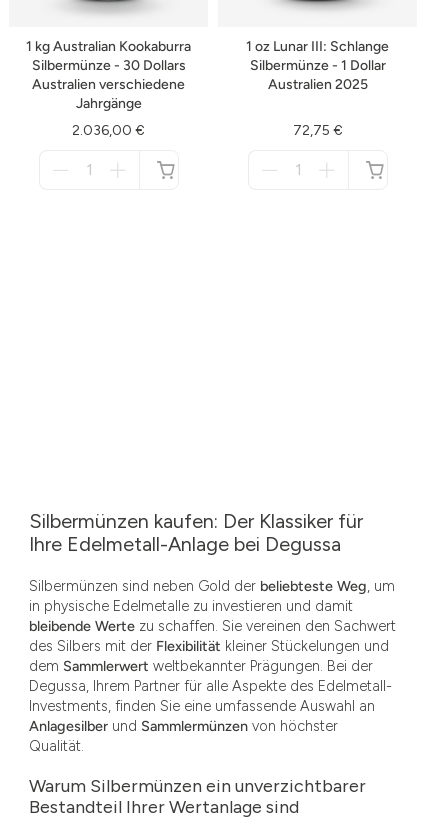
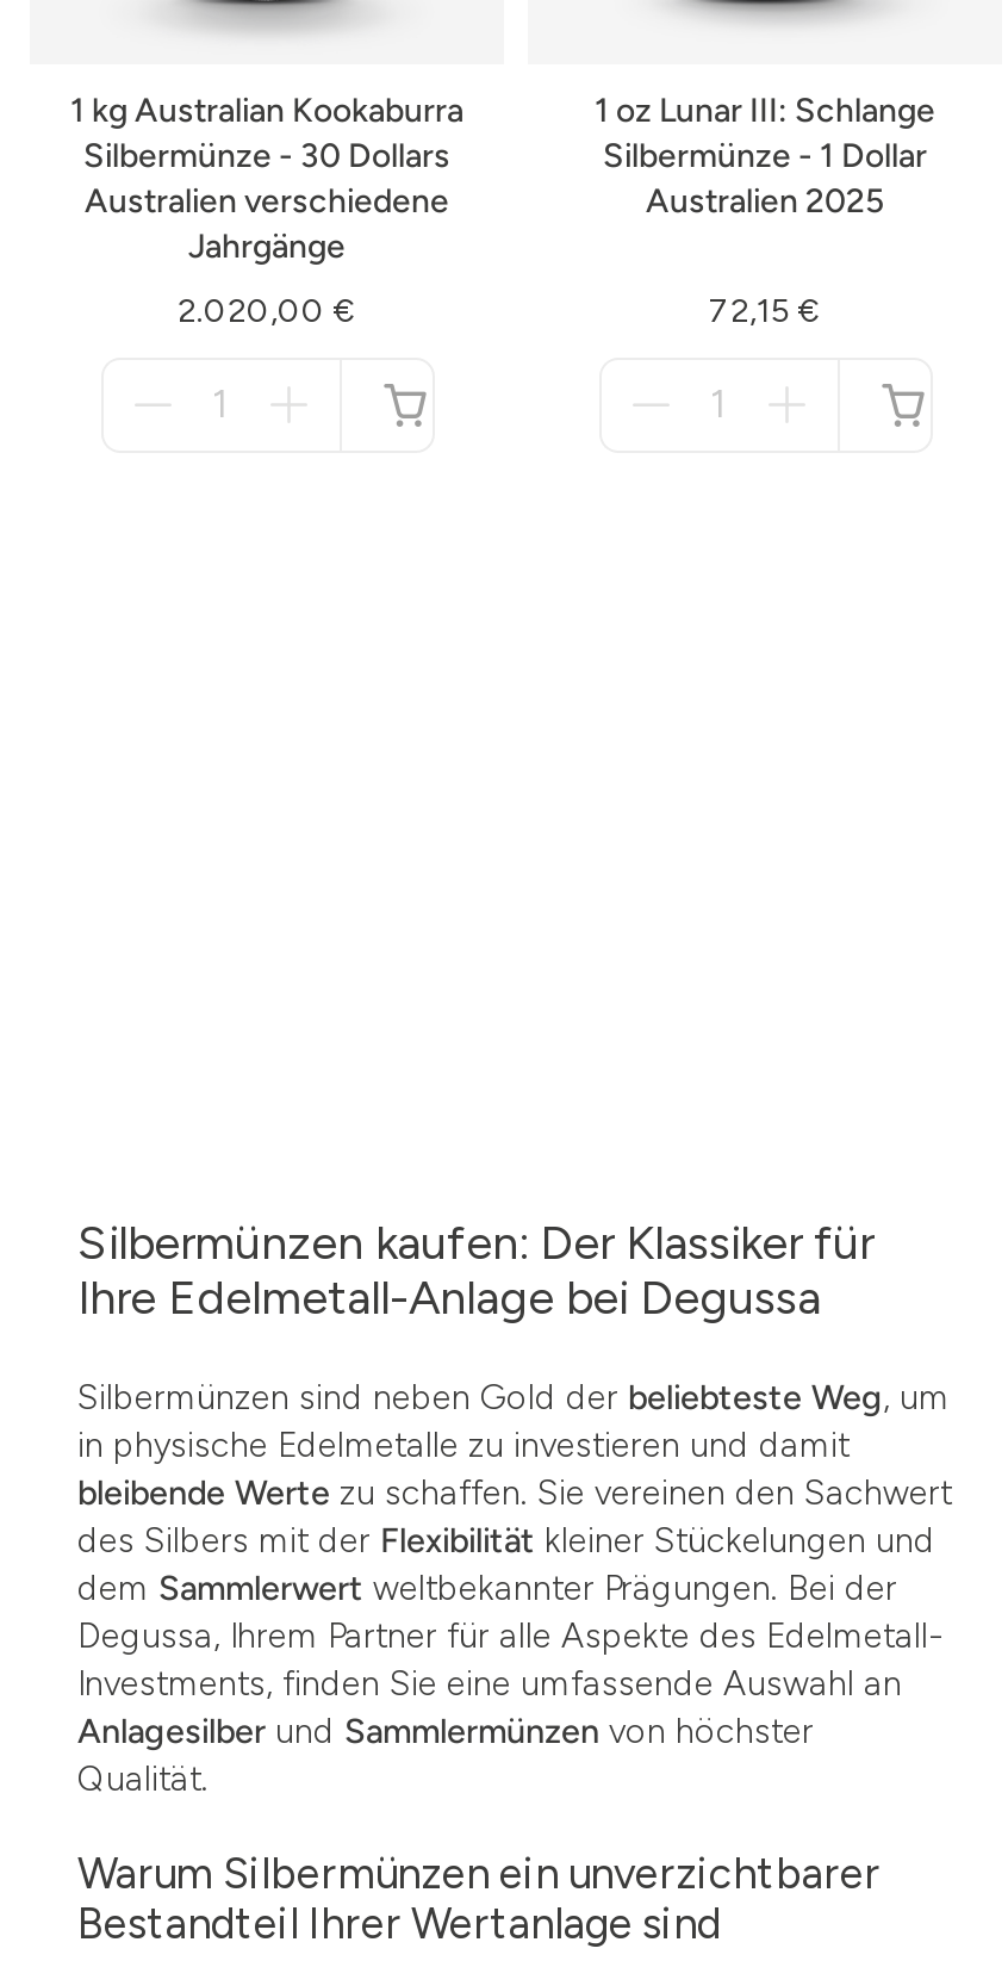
[72,122,145,139] 2.036,00 € -> [178,291,356,331] 2.020,00 €
[292,122,342,139] 72,75 € -> [709,291,821,331] 72,15 €

